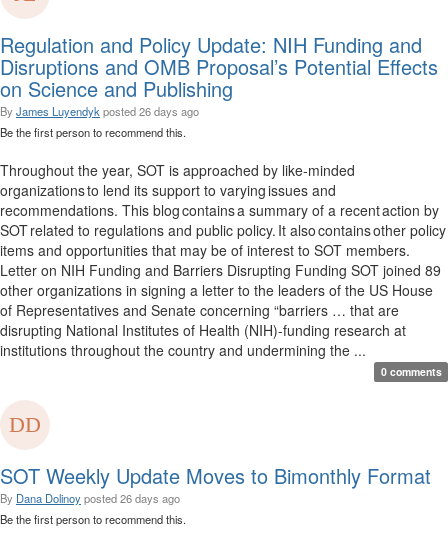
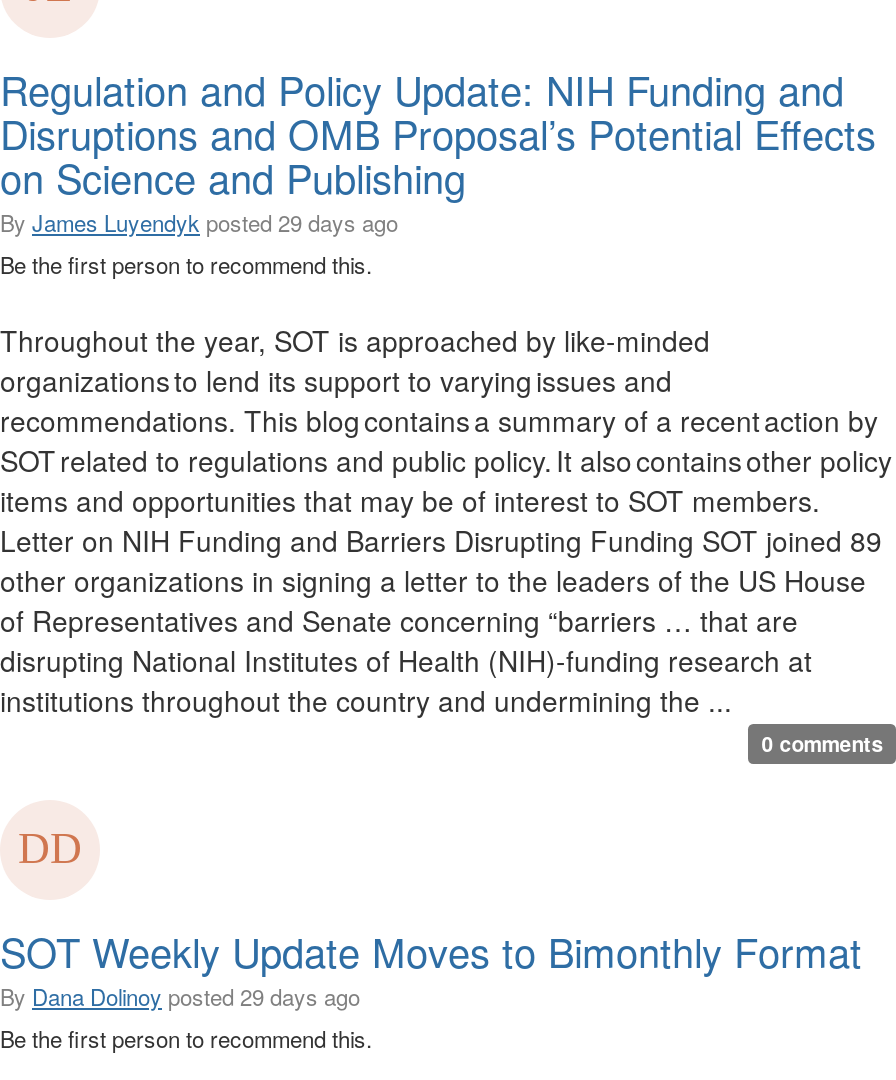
[0,103,199,119] By James Luyendyk posted 26 days ago -> [0,206,398,238] By James Luyendyk posted 29 days ago
[0,490,180,506] By Dana Dolinoy posted 26 days ago -> [0,980,360,1012] By Dana Dolinoy posted 29 days ago

